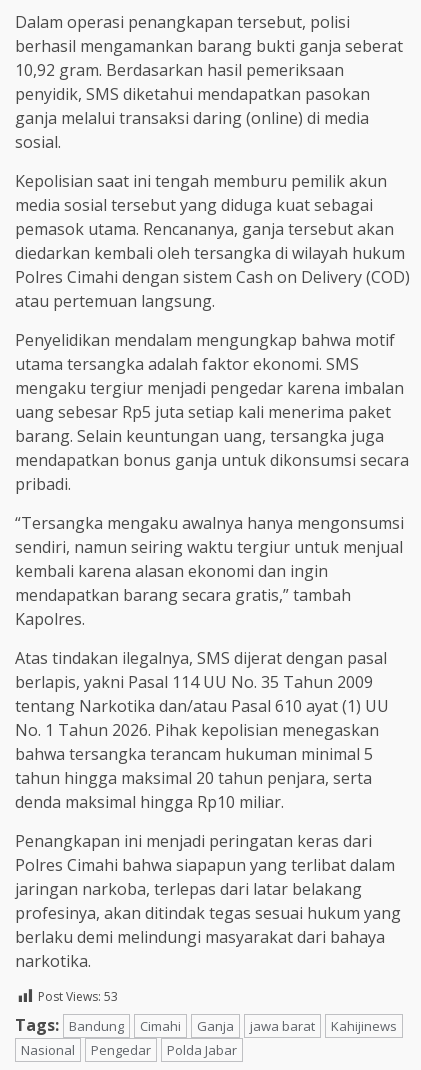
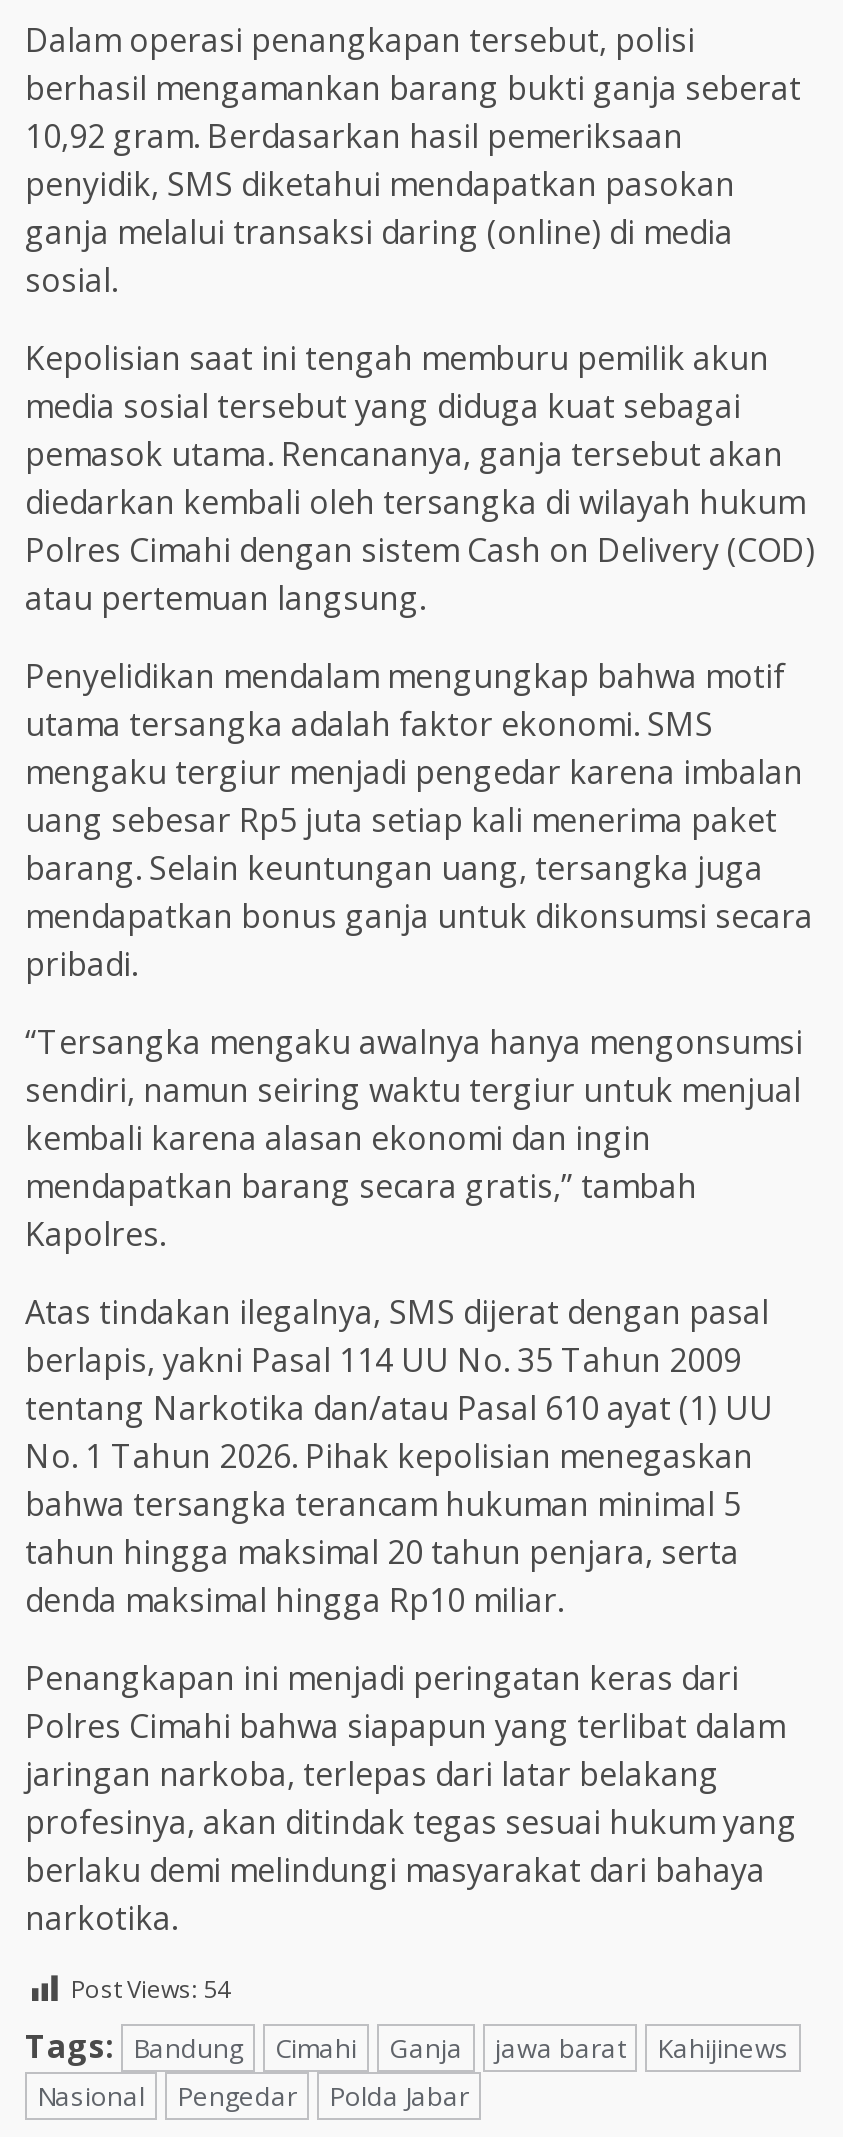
[38,988,118,1005] Post Views: 53 -> [71,1972,231,2006] Post Views: 54

